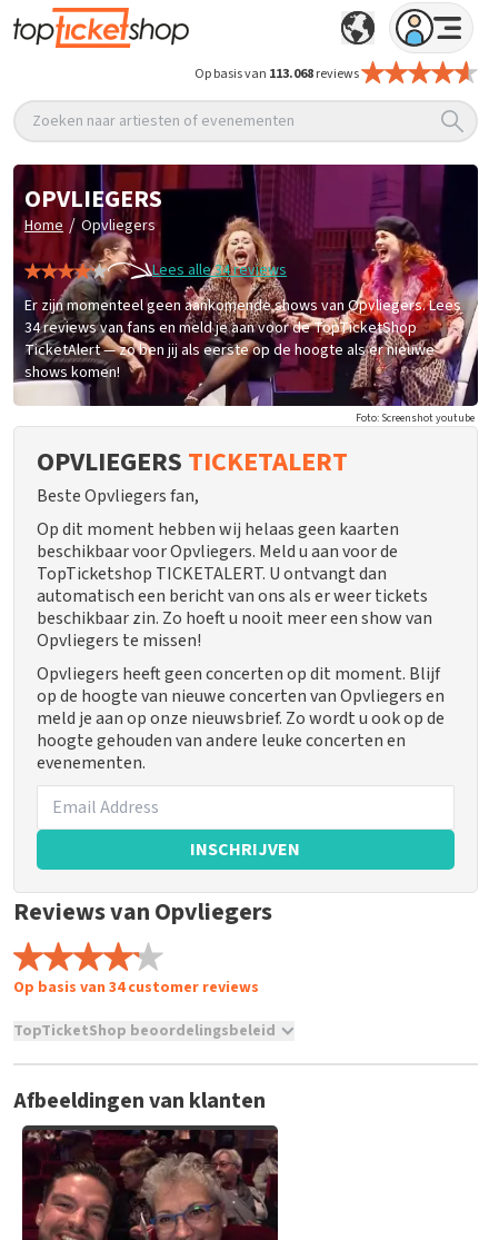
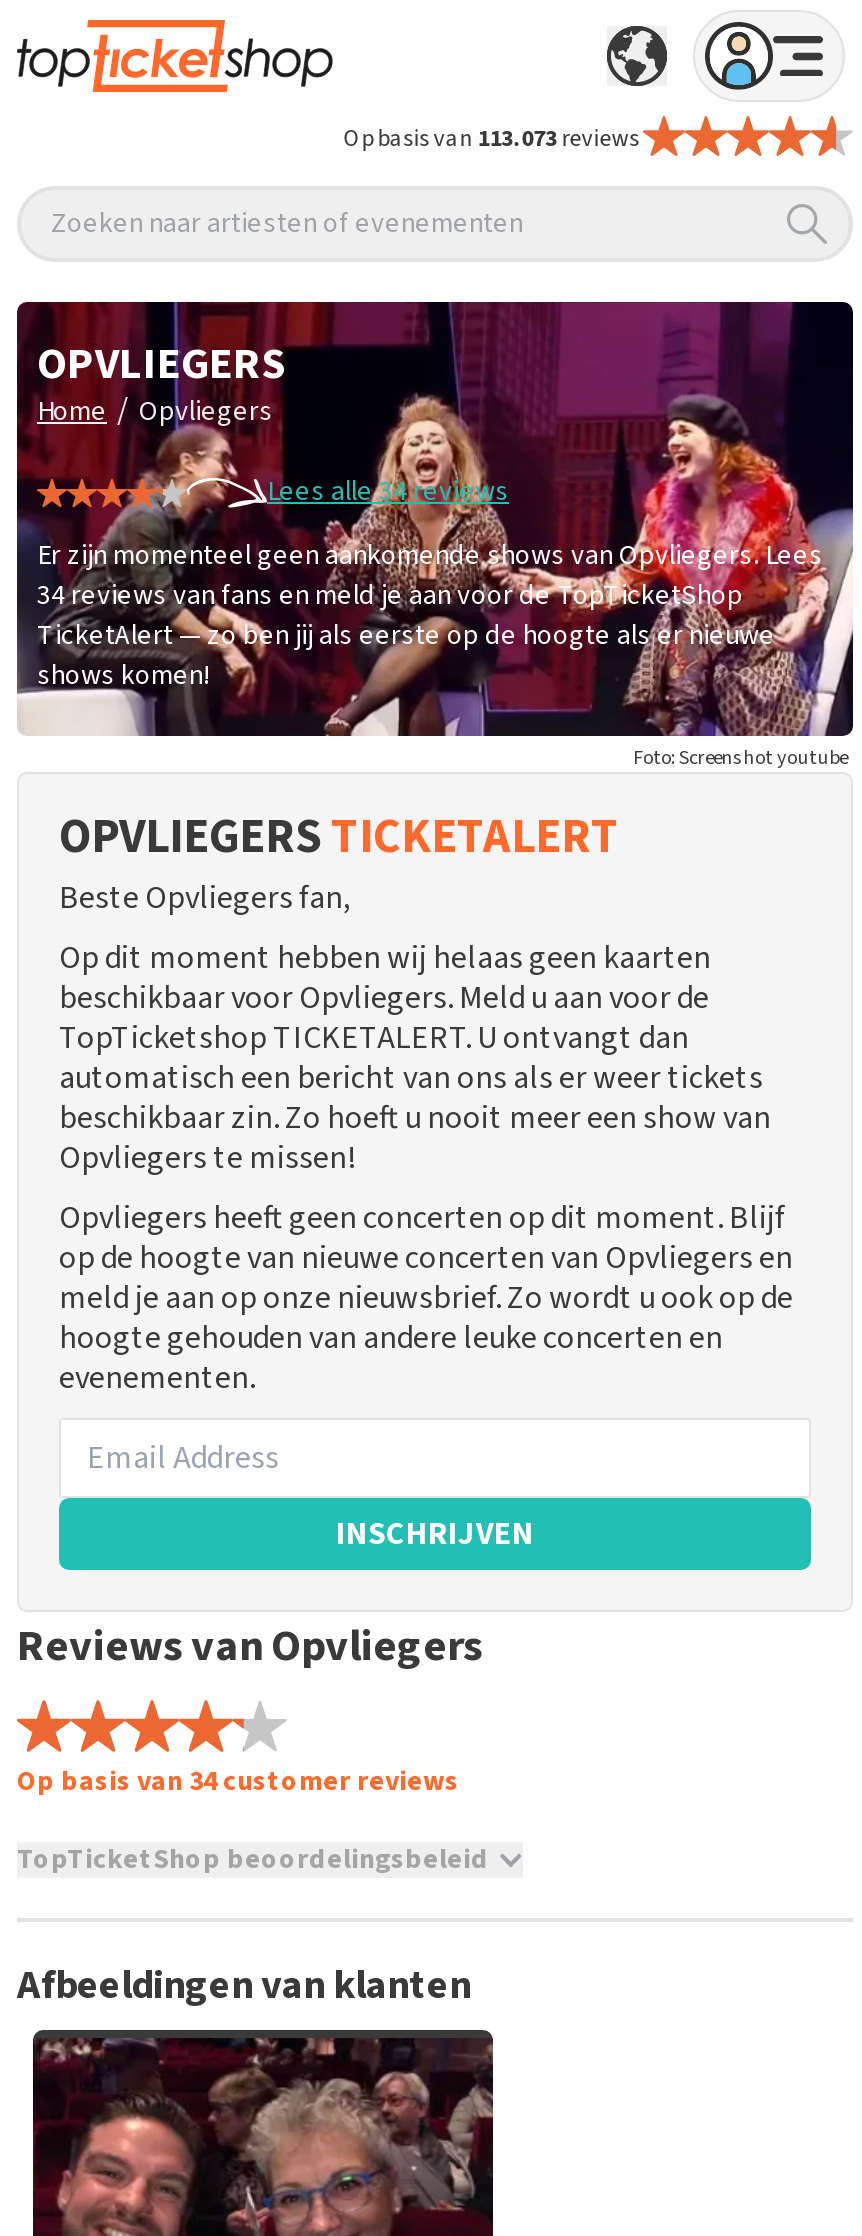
[195,65,359,84] Op basis van 113.068 reviews -> [343,122,639,156] Op basis van 113.073 reviews

